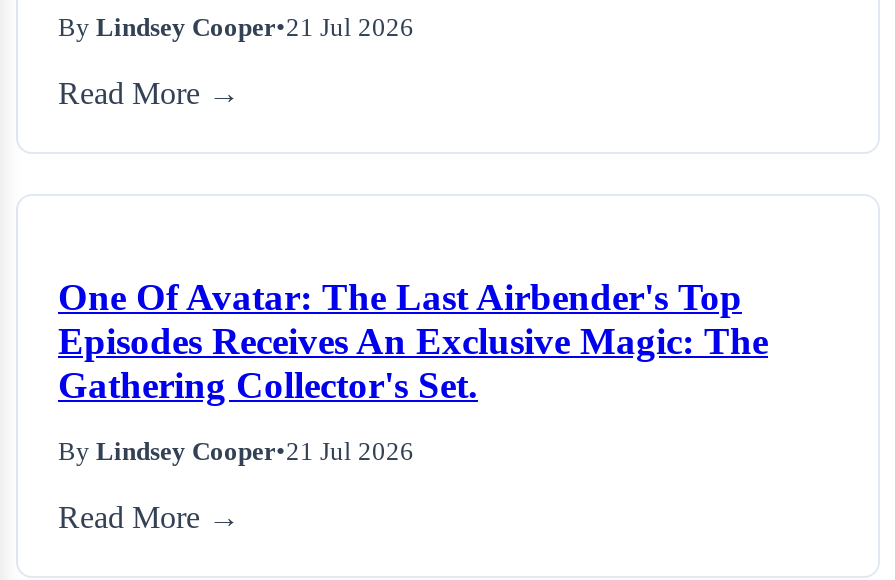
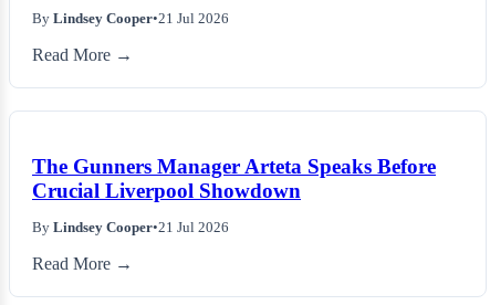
[58,275,768,405] One Of Avatar: The Last Airbender's Top | Episodes Receives An Exclusive Magic: The | Gathering Collector's Set. -> [32,155,436,202] The Gunners Manager Arteta Speaks Before | Crucial Liverpool Showdown

